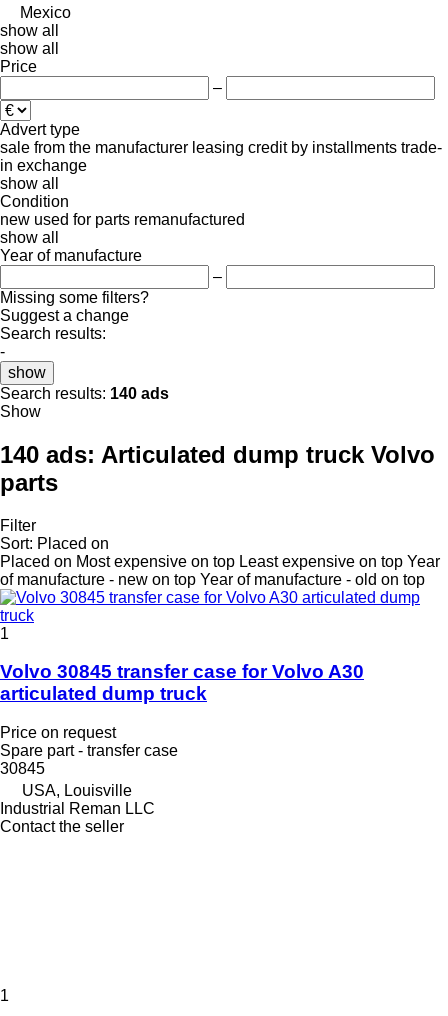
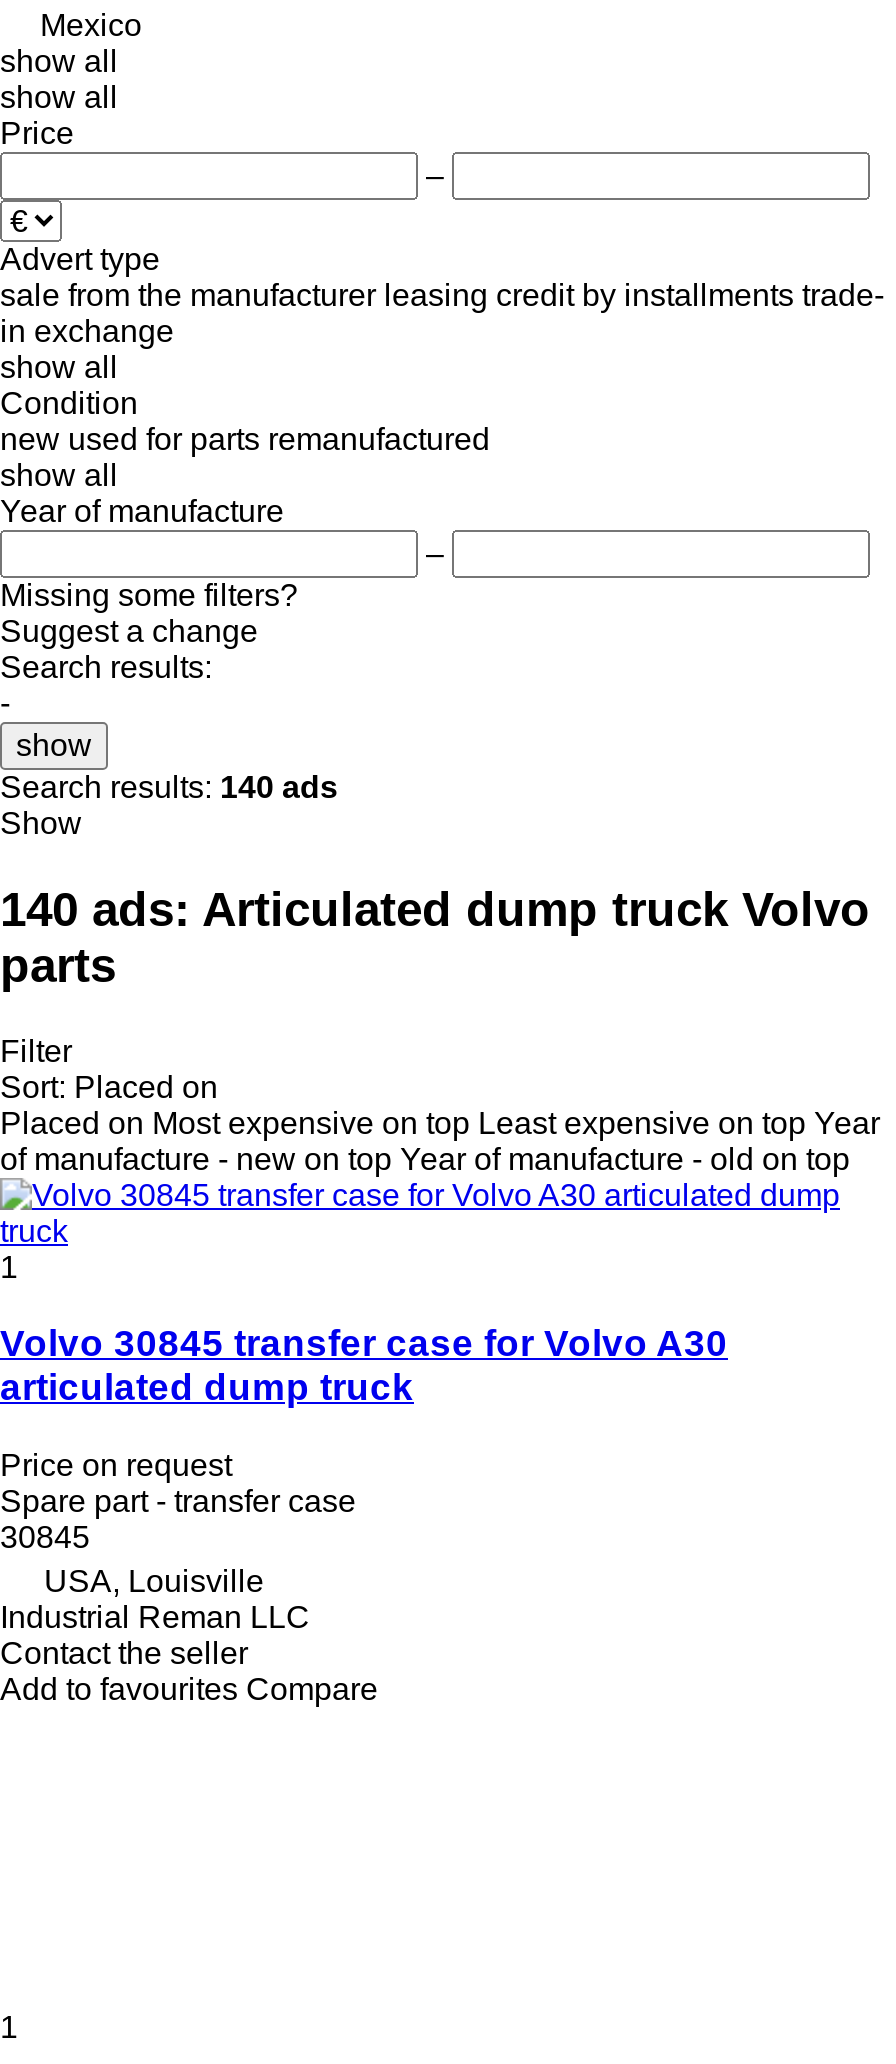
none -> [0,1672,378,1706] Add to favourites Compare

